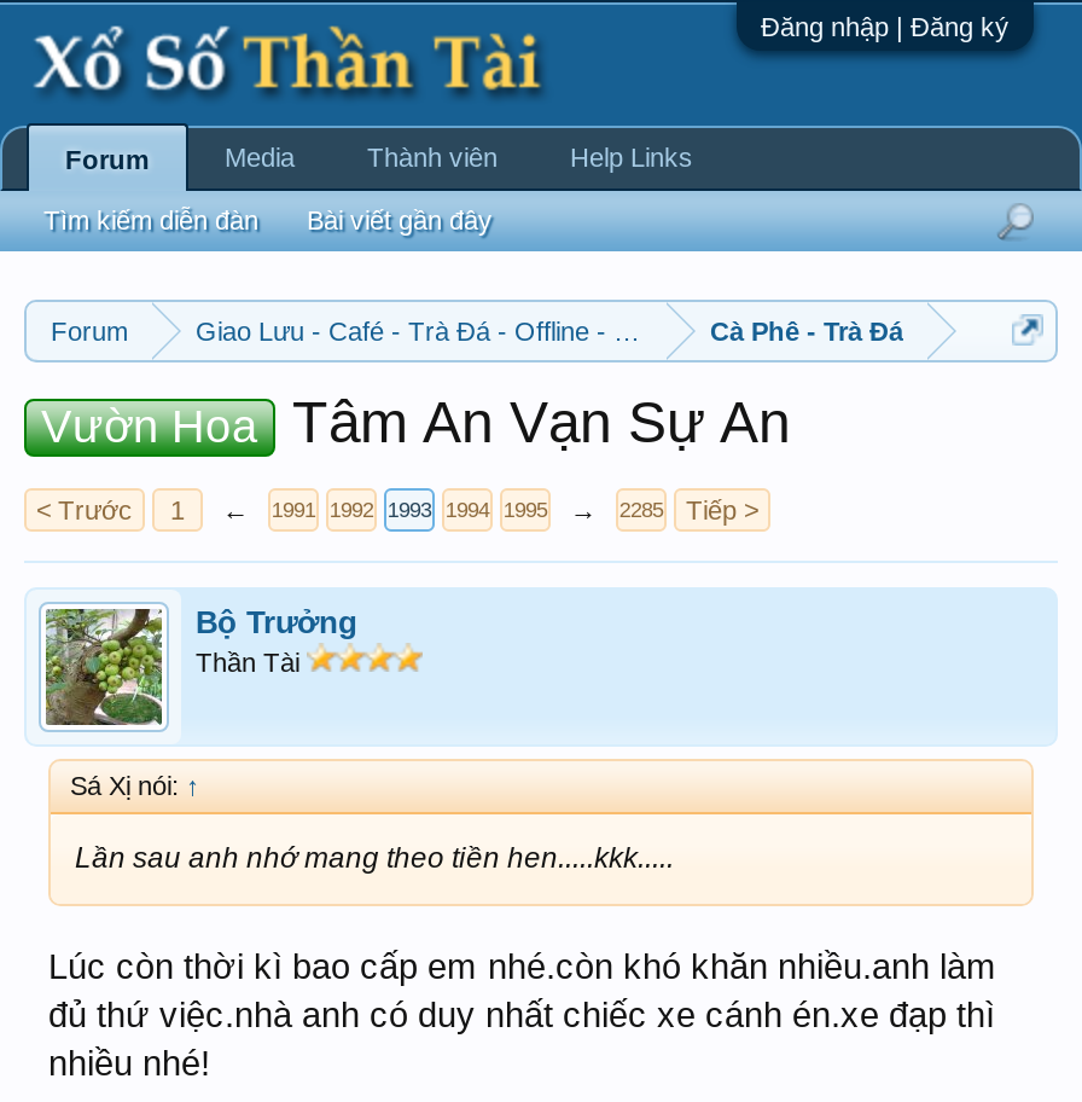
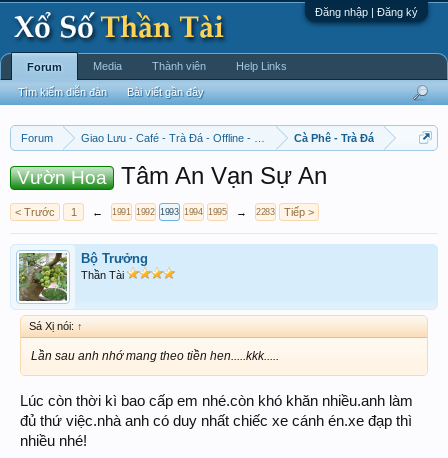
[619,498,663,522] 2285 -> [256,207,275,217] 2283

